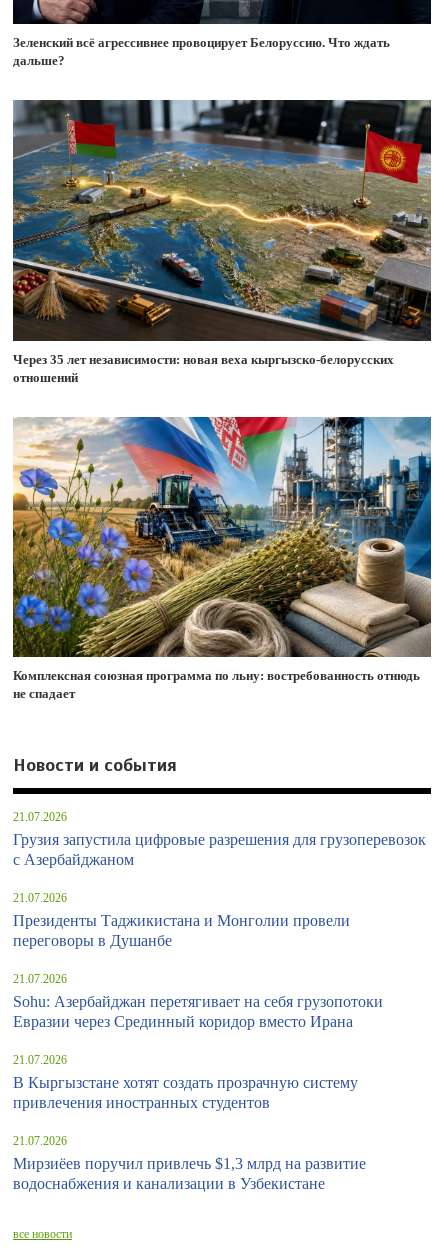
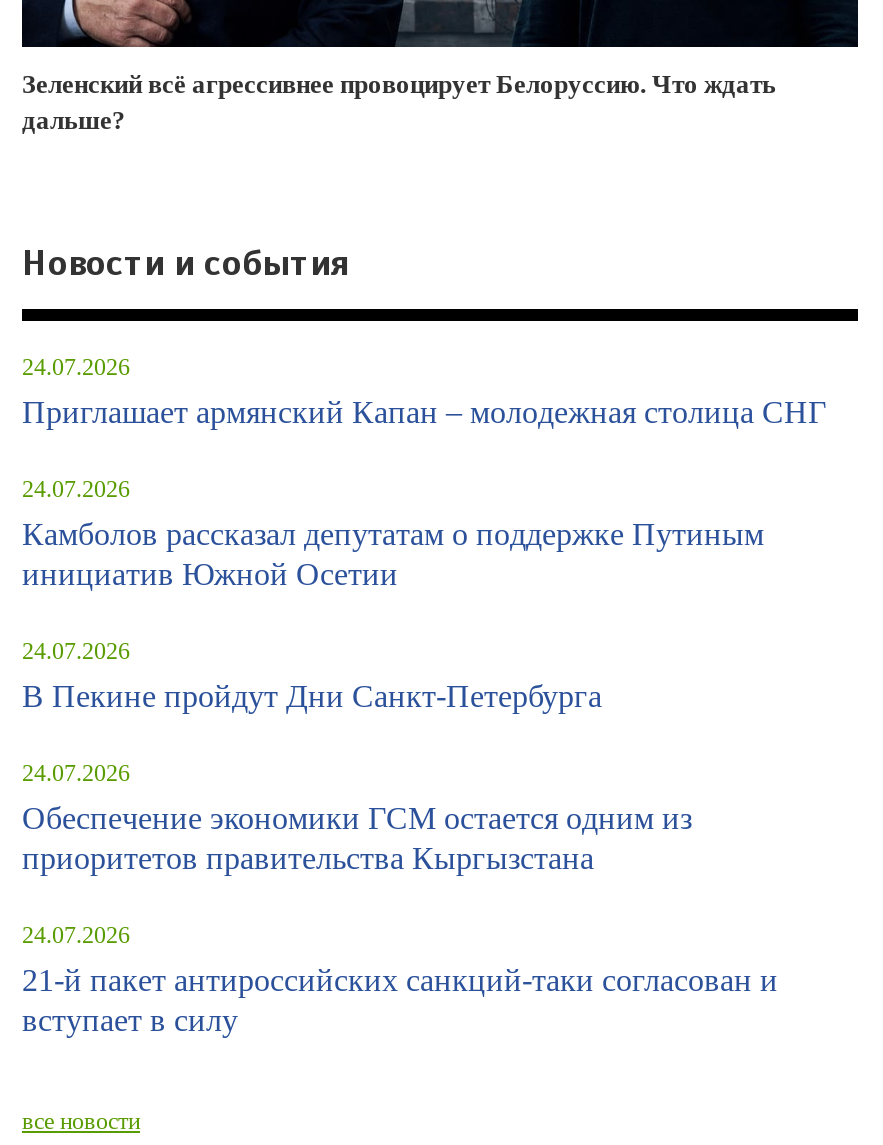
[13,99,432,385] [image] | Через 35 лет независимости: новая веха кыргызско-белорусских | отношений -> none
[12,416,432,701] [image] | Комплексная союзная программа по льну: востребованность отнюдь | не спадает -> none
[13,810,426,868] 21.07.2026 | Грузия запустила цифровые разрешения для грузоперевозок | с Азербайджаном -> [22,354,826,430] 24.07.2026 | Приглашает армянский Капан – молодежная столица СНГ
[13,891,350,949] 21.07.2026 | Президенты Таджикистана и Монголии провели | переговоры в Душанбе -> [22,476,764,592] 24.07.2026 | Камболов рассказал депутатам о поддержке Путиным | инициатив Южной Осетии
[13,972,383,1030] 21.07.2026 | Sohu: Азербайджан перетягивает на себя грузопотоки | Евразии через Срединный коридор вместо Ирана -> [22,638,602,714] 24.07.2026 | В Пекине пройдут Дни Санкт-Петербурга
[13,1053,358,1111] 21.07.2026 | В Кыргызстане хотят создать прозрачную систему | привлечения иностранных студентов -> [22,760,692,876] 24.07.2026 | Обеспечение экономики ГСМ остается одним из | приоритетов правительства Кыргызстана
[13,1134,366,1192] 21.07.2026 | Мирзиёев поручил привлечь $1,3 млрд на развитие | водоснабжения и канализации в Узбекистане -> [22,922,778,1038] 24.07.2026 | 21-й пакет антироссийских санкций-таки согласован и | вступает в силу

